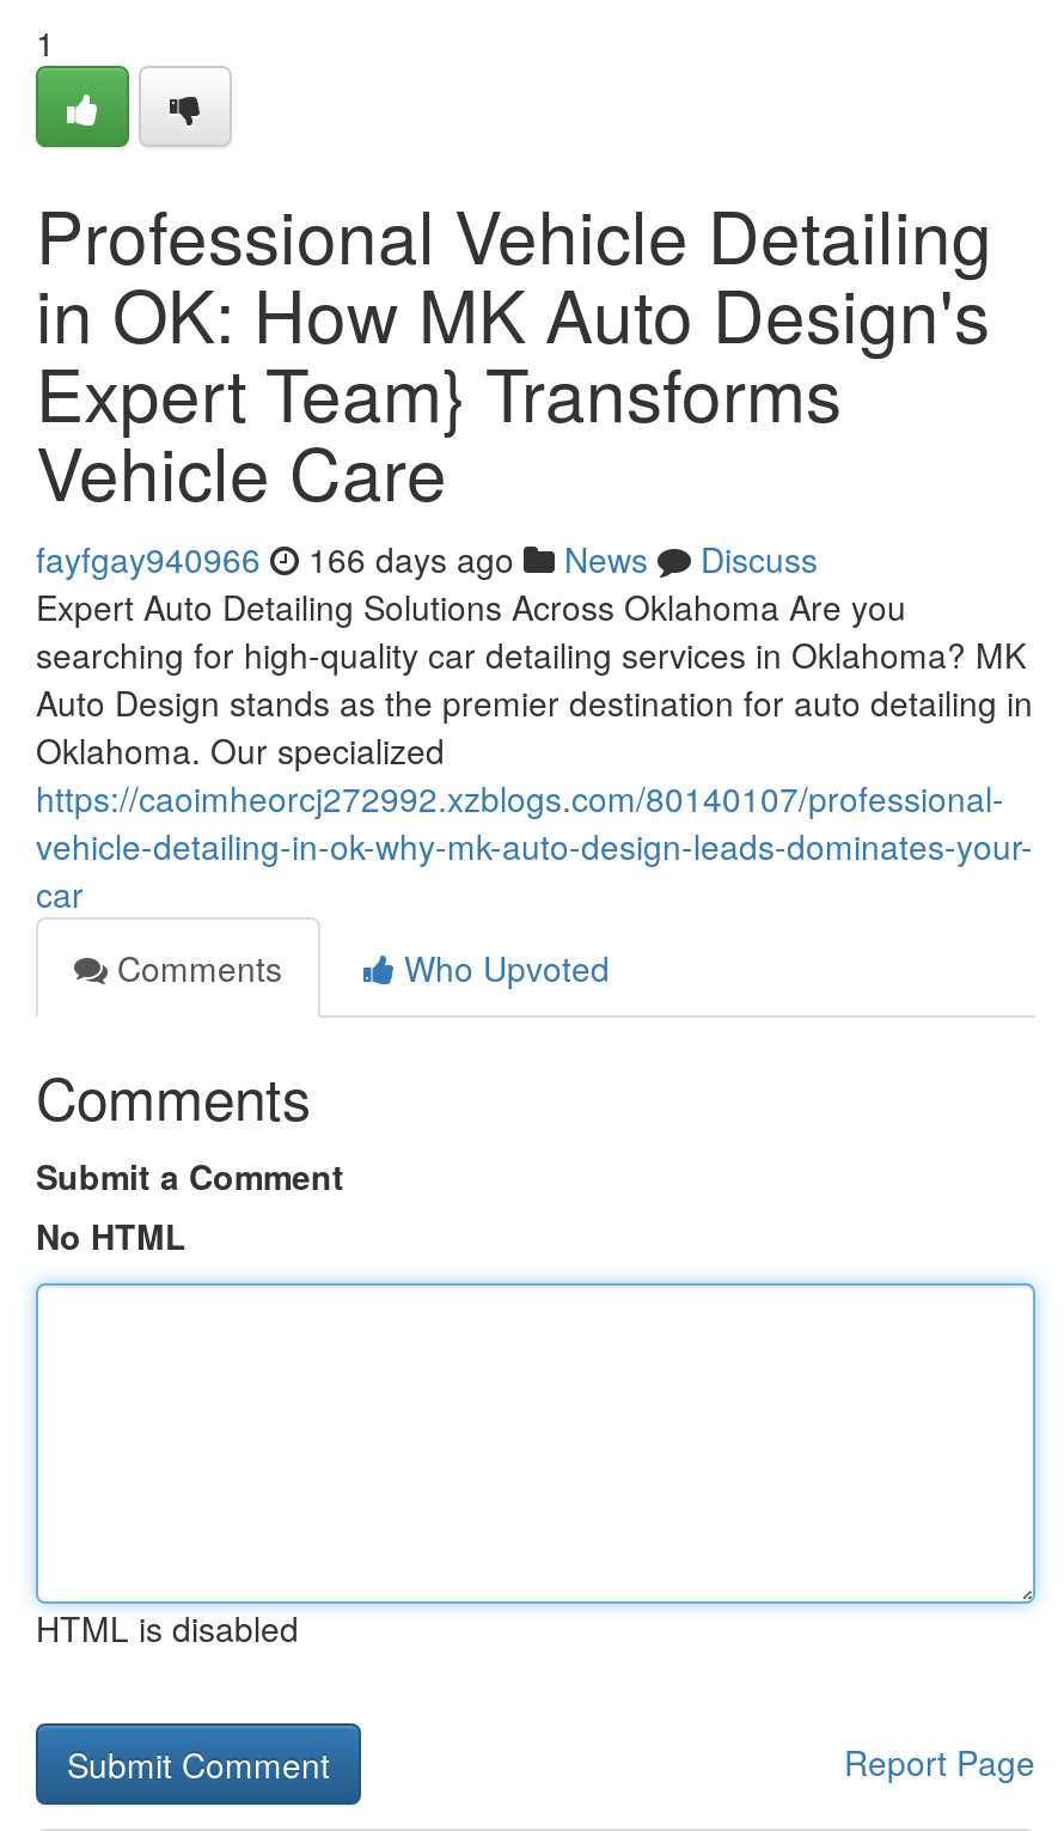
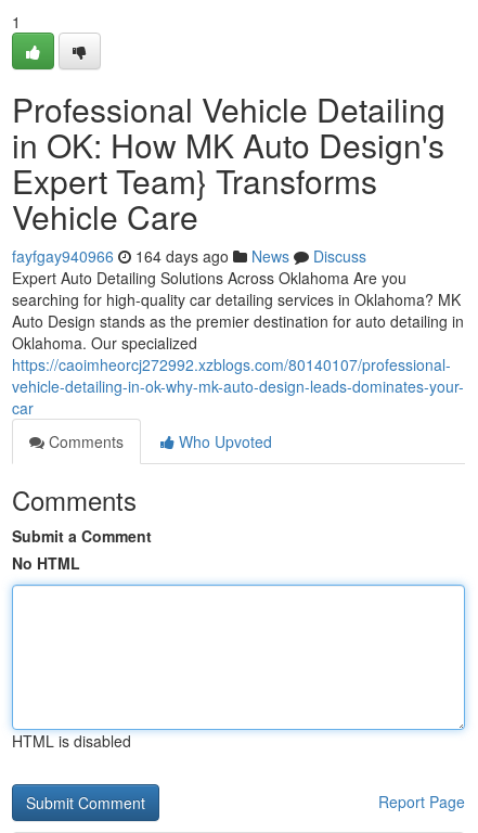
[36,535,818,582] fayfgay940966 166 days ago News Discuss -> [12,245,366,267] fayfgay940966 164 days ago News Discuss

